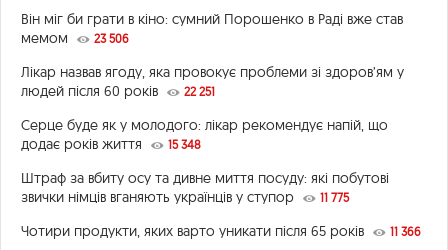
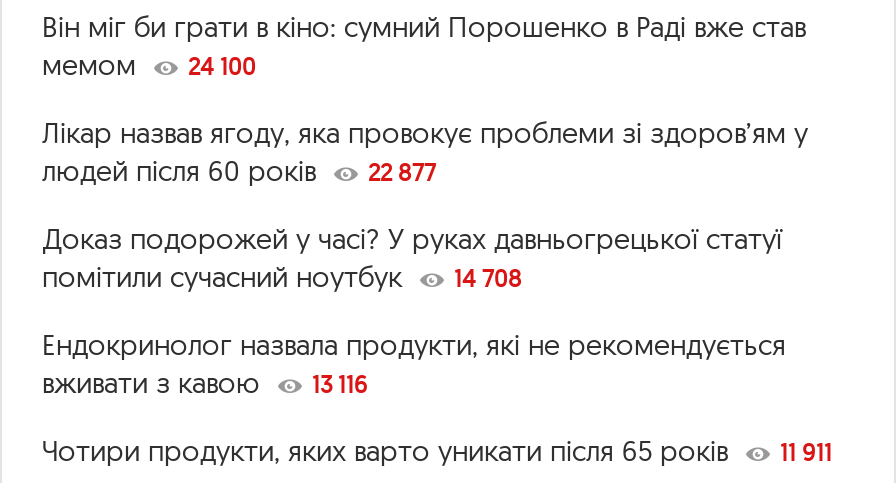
[21,29,129,47] мемом 23 506 -> [42,47,256,83] мемом 24 100
[21,82,215,100] людей після 60 років 22 251 -> [42,153,436,189] людей після 60 років 22 877
[21,116,388,153] Серце буде як у молодого: лікар рекомендує напій, що | додає років життя | 15 348 -> [42,221,782,295] Доказ подорожей у часі? У руках давньогрецької статуї | помітили сучасний ноутбук | 14 708
[21,169,389,206] Штраф за вбиту осу та дивне миття посуду: які побутові | звички німців вганяють українців у ступор | 11 775 -> [42,327,786,401] Ендокринолог назвала продукти, які не рекомендується | вживати з кавою | 13 116
[21,222,421,240] Чотири продукти, яких варто уникати після 65 років 11 366 -> [42,433,832,469] Чотири продукти, яких варто уникати після 65 років 11 911

